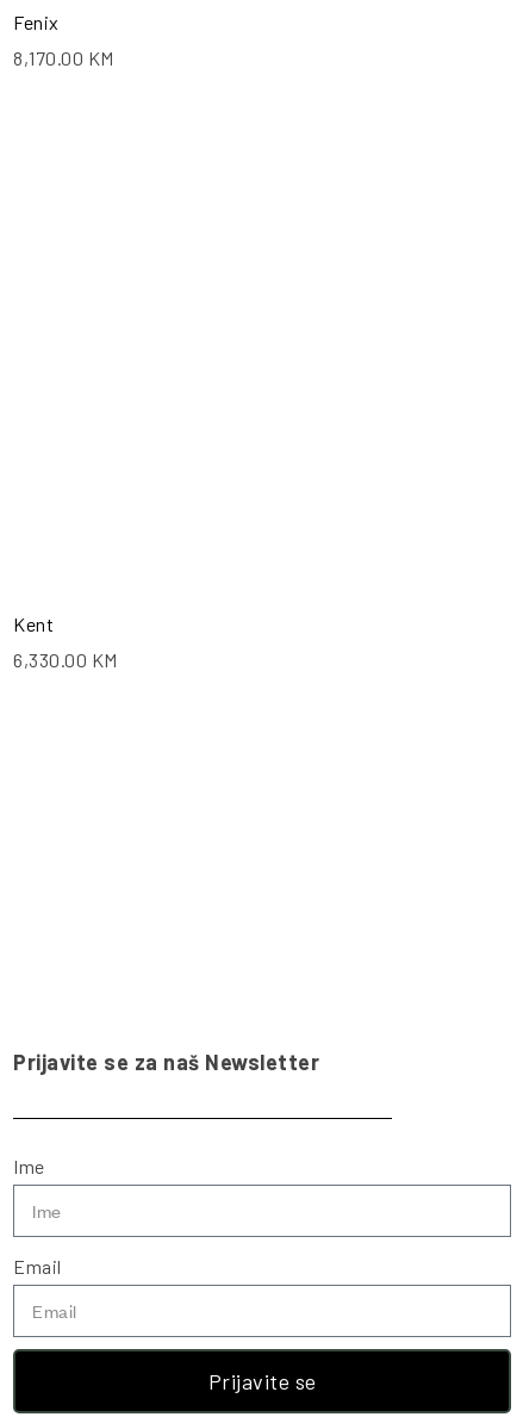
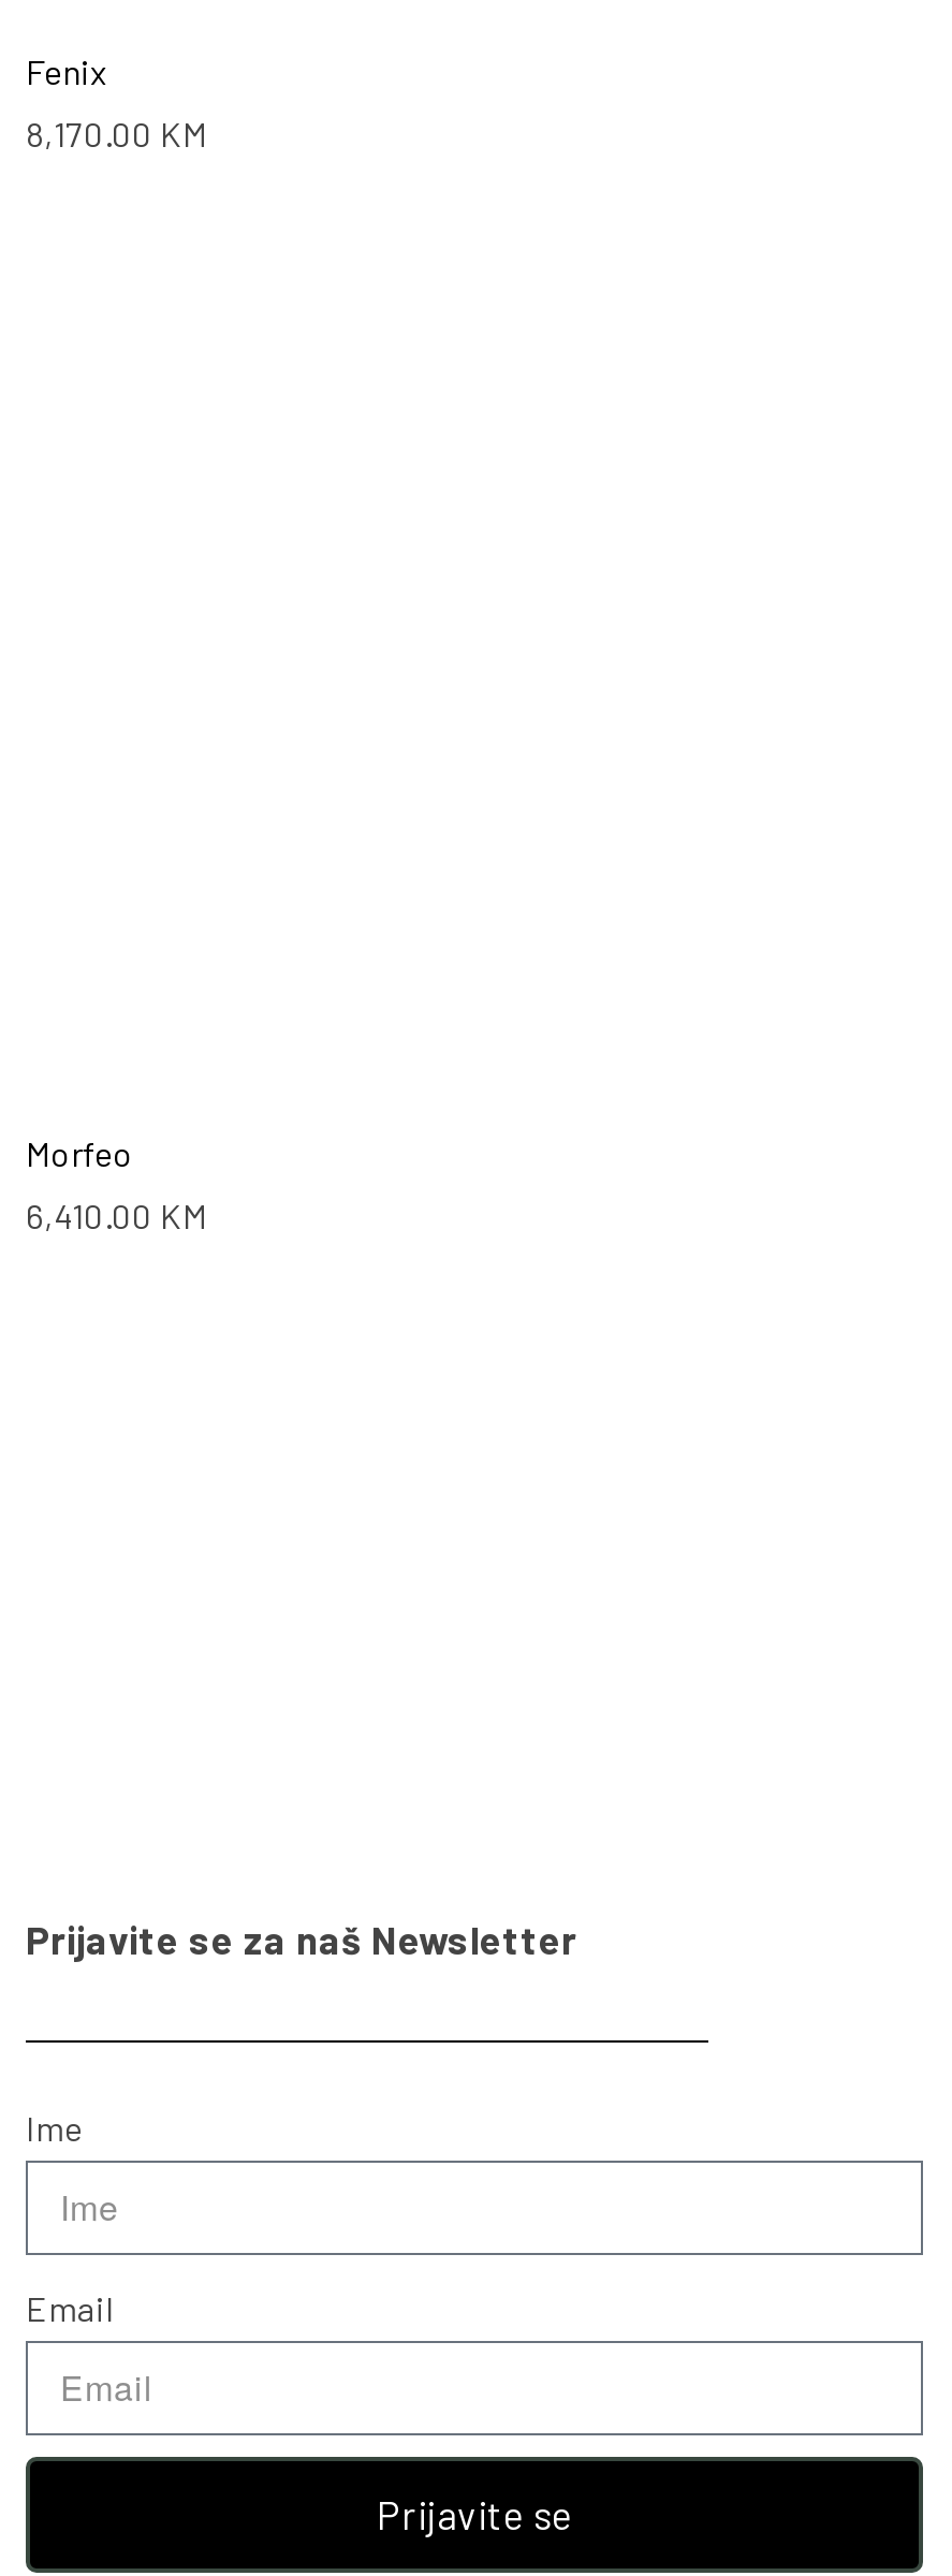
[13,613,54,635] Kent -> [26,1132,133,1173] Morfeo
[13,648,117,671] 6,330.00 KM -> [26,1195,207,1235] 6,410.00 KM

